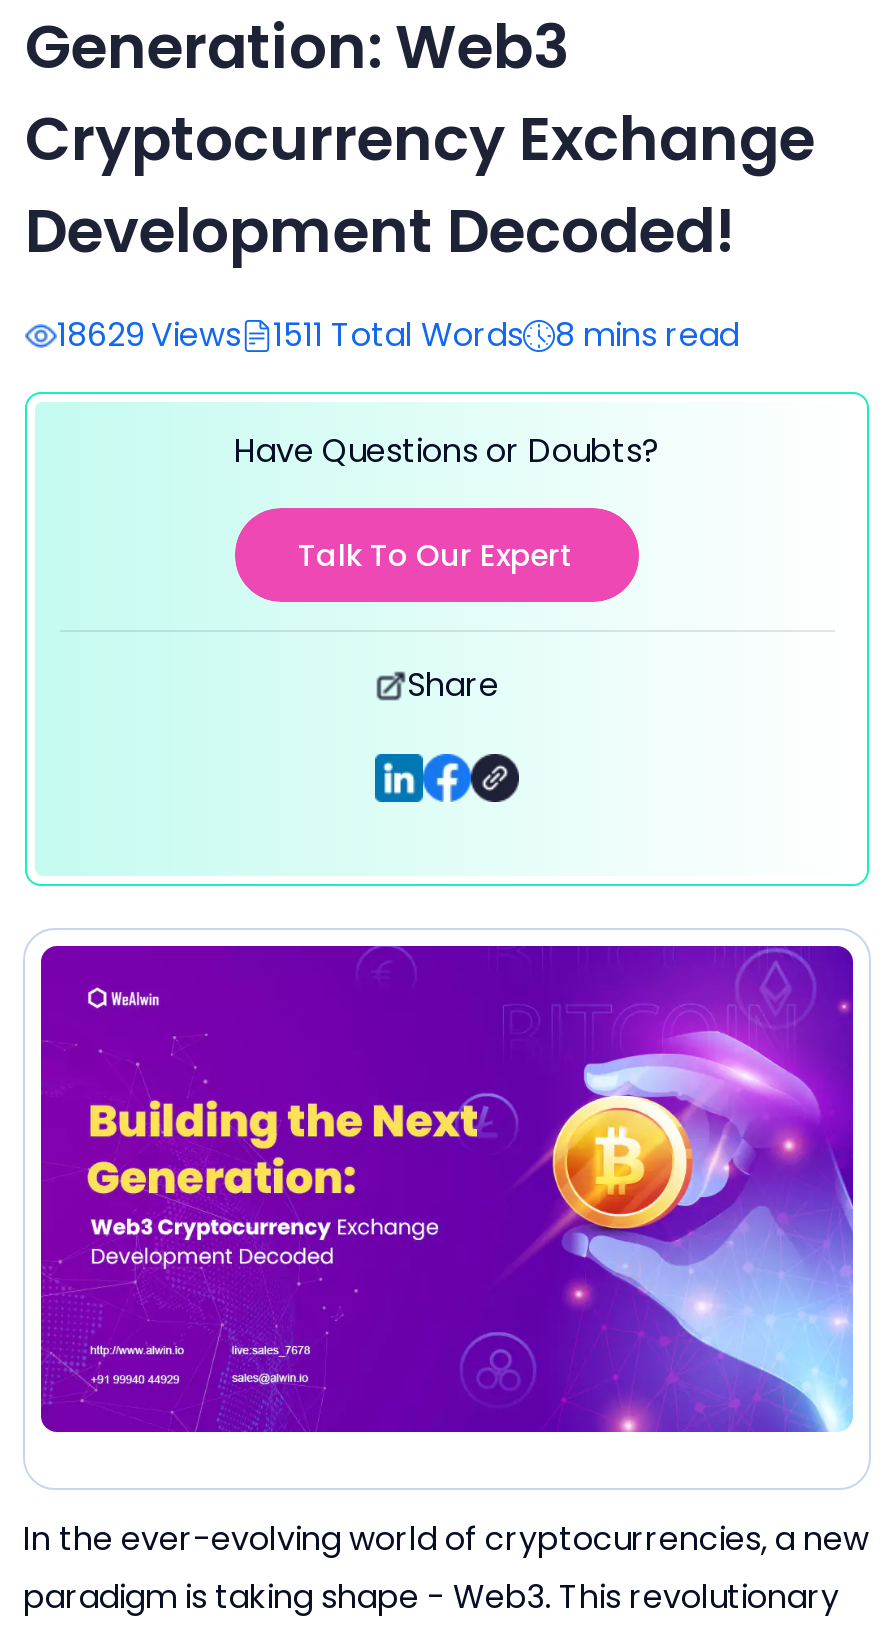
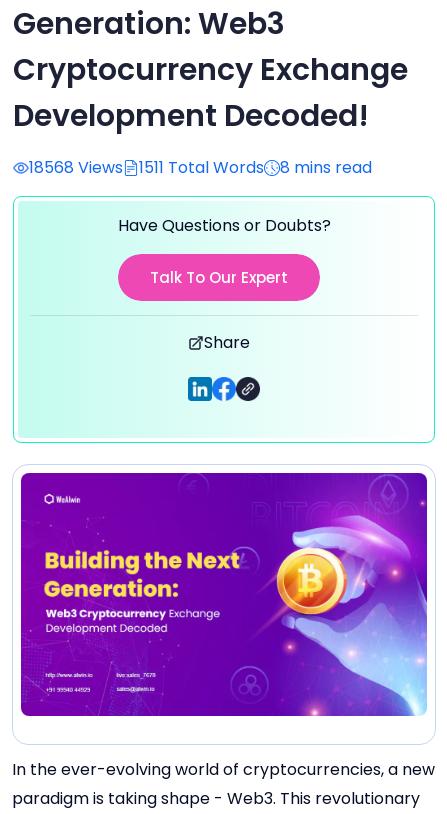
[57,312,739,358] 18629 Views 1511 Total Words 8 mins read -> [29,156,372,179] 18568 Views 1511 Total Words 8 mins read

